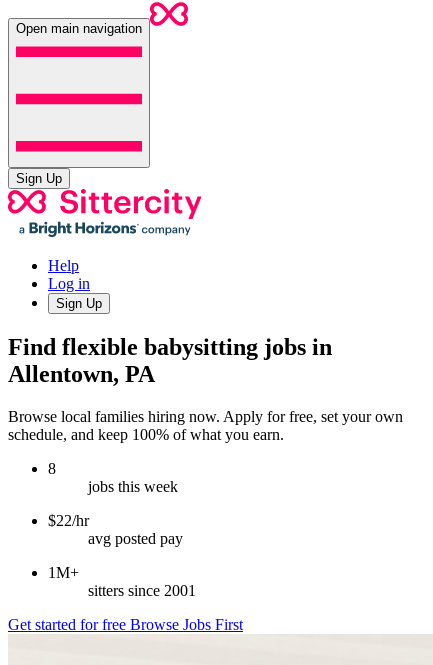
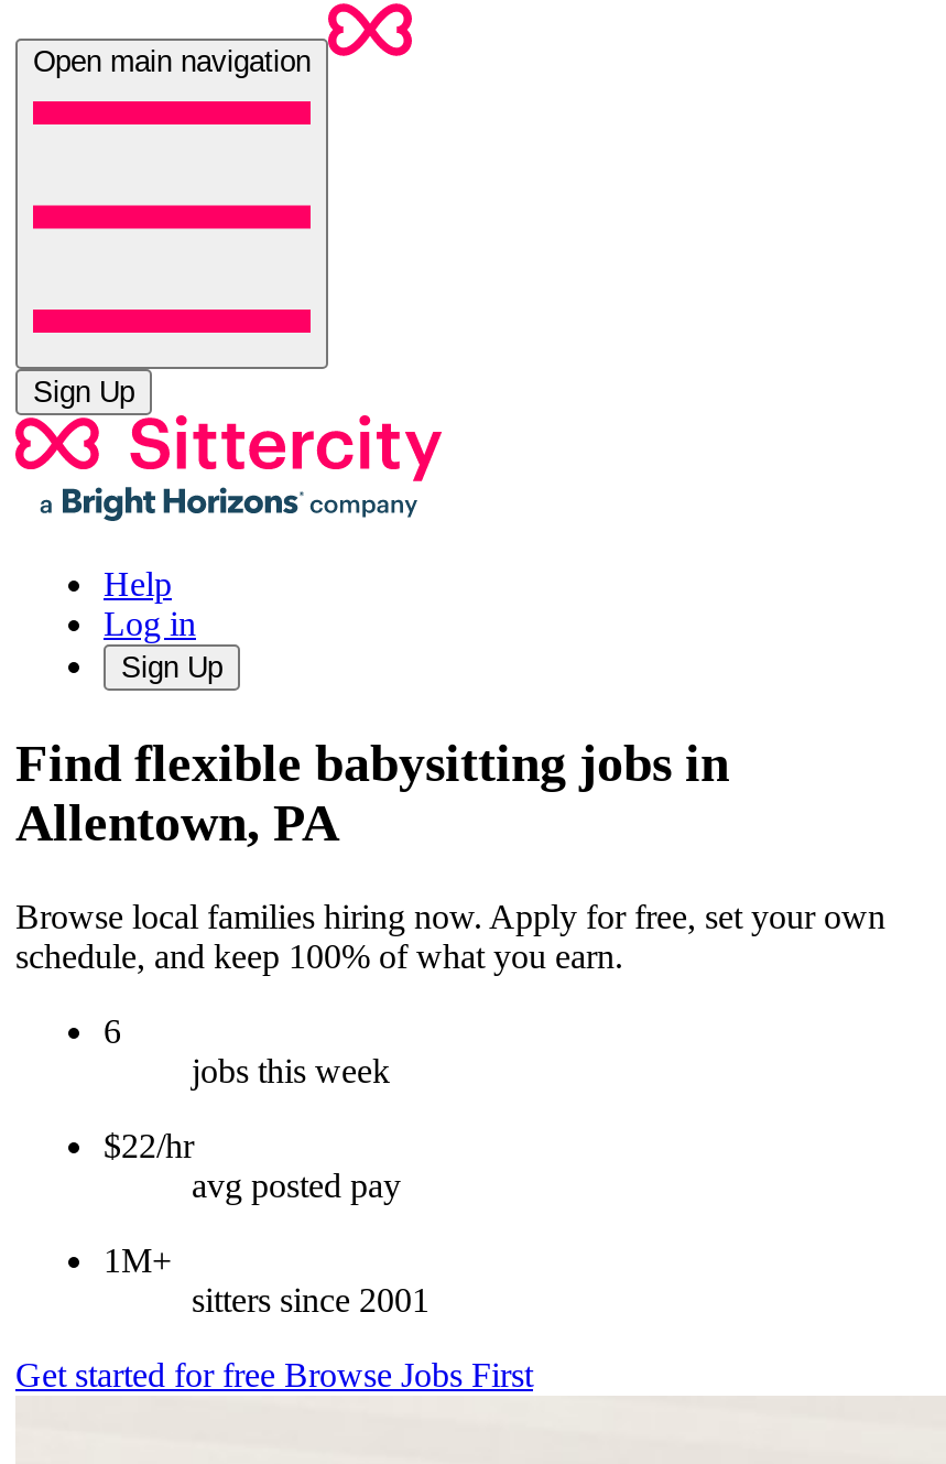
[48,460,56,477] 8 -> [104,1012,121,1049] 6

